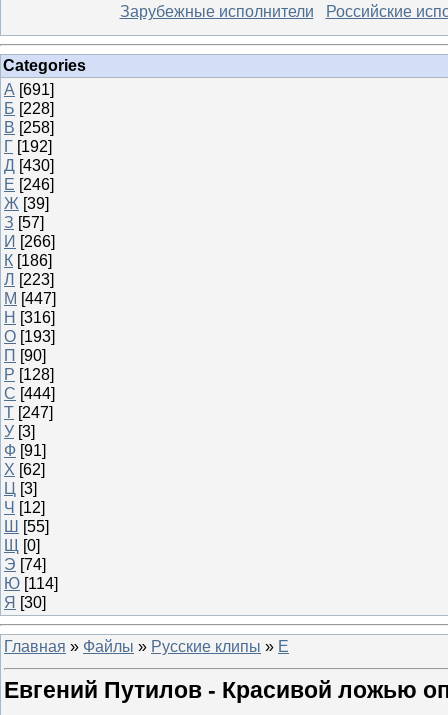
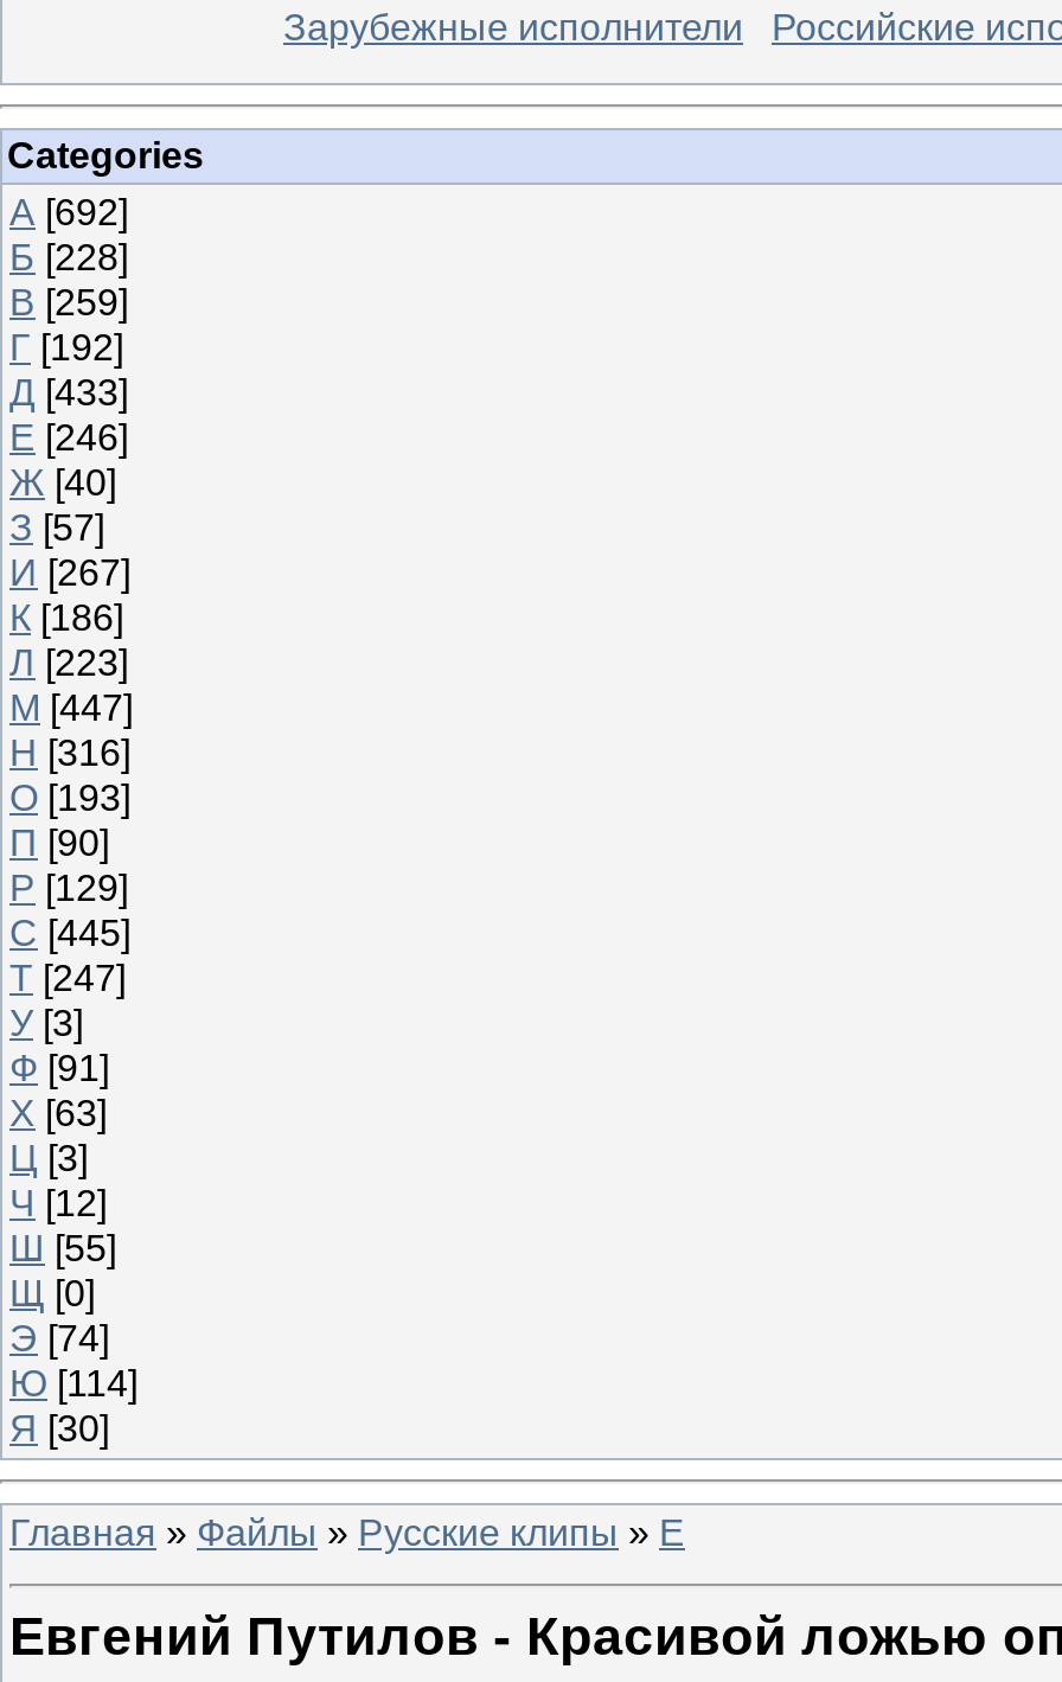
[4,81,54,98] А [691] -> [9,192,128,232] А [692]
[4,119,54,136] В [258] -> [9,282,128,322] В [259]
[4,157,54,174] Д [430] -> [9,372,128,412] Д [433]
[4,195,49,212] Ж [39] -> [9,462,116,503] Ж [40]
[4,233,55,250] И [266] -> [9,552,130,593] И [267]
[4,366,54,383] Р [128] -> [9,868,128,908] Р [129]
[4,385,55,402] С [444] -> [9,913,130,953] С [445]
[4,461,45,478] Х [62] -> [9,1093,107,1133] Х [63]

